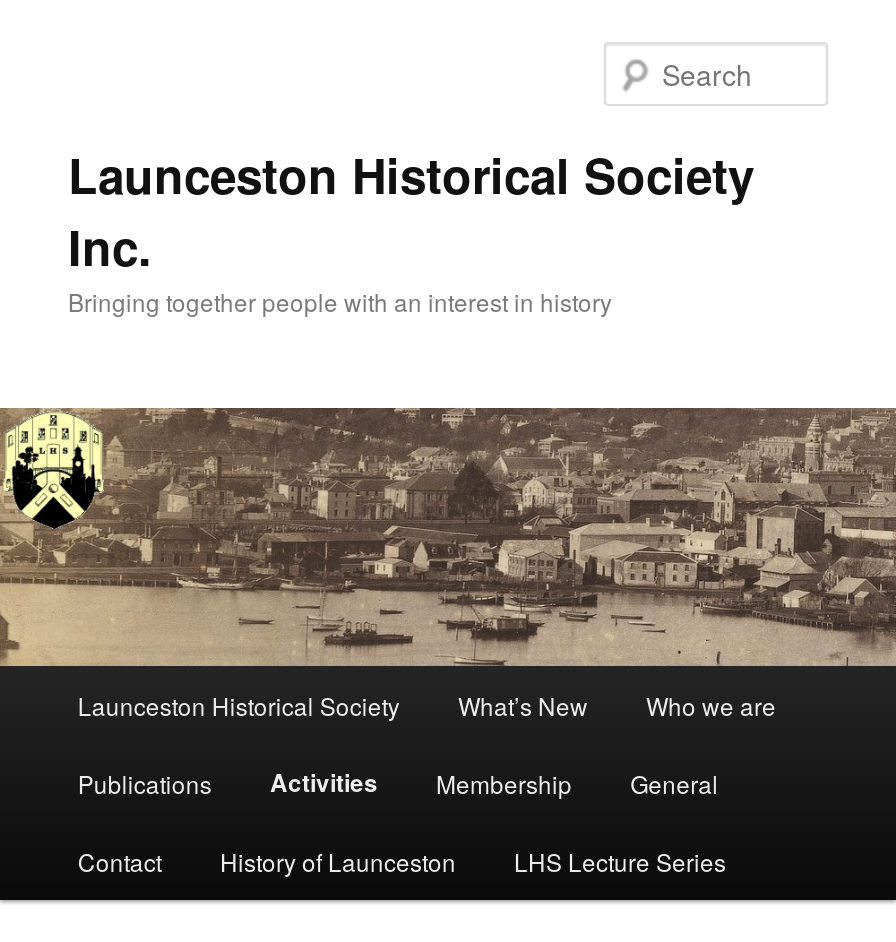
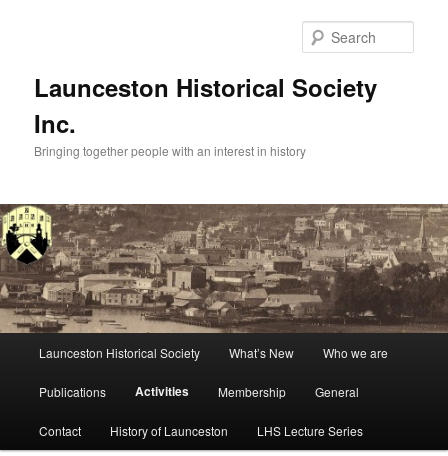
[6,408,890,666] [image] -> [3,204,445,332] [image]

